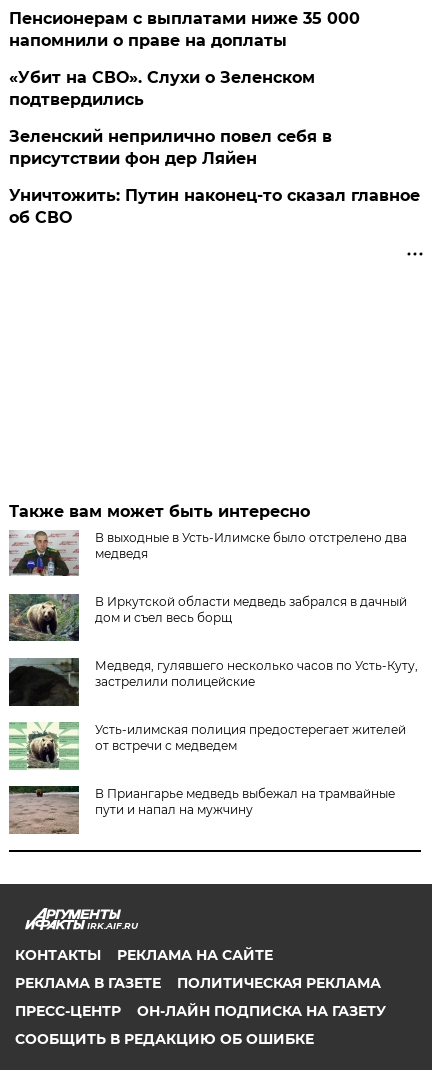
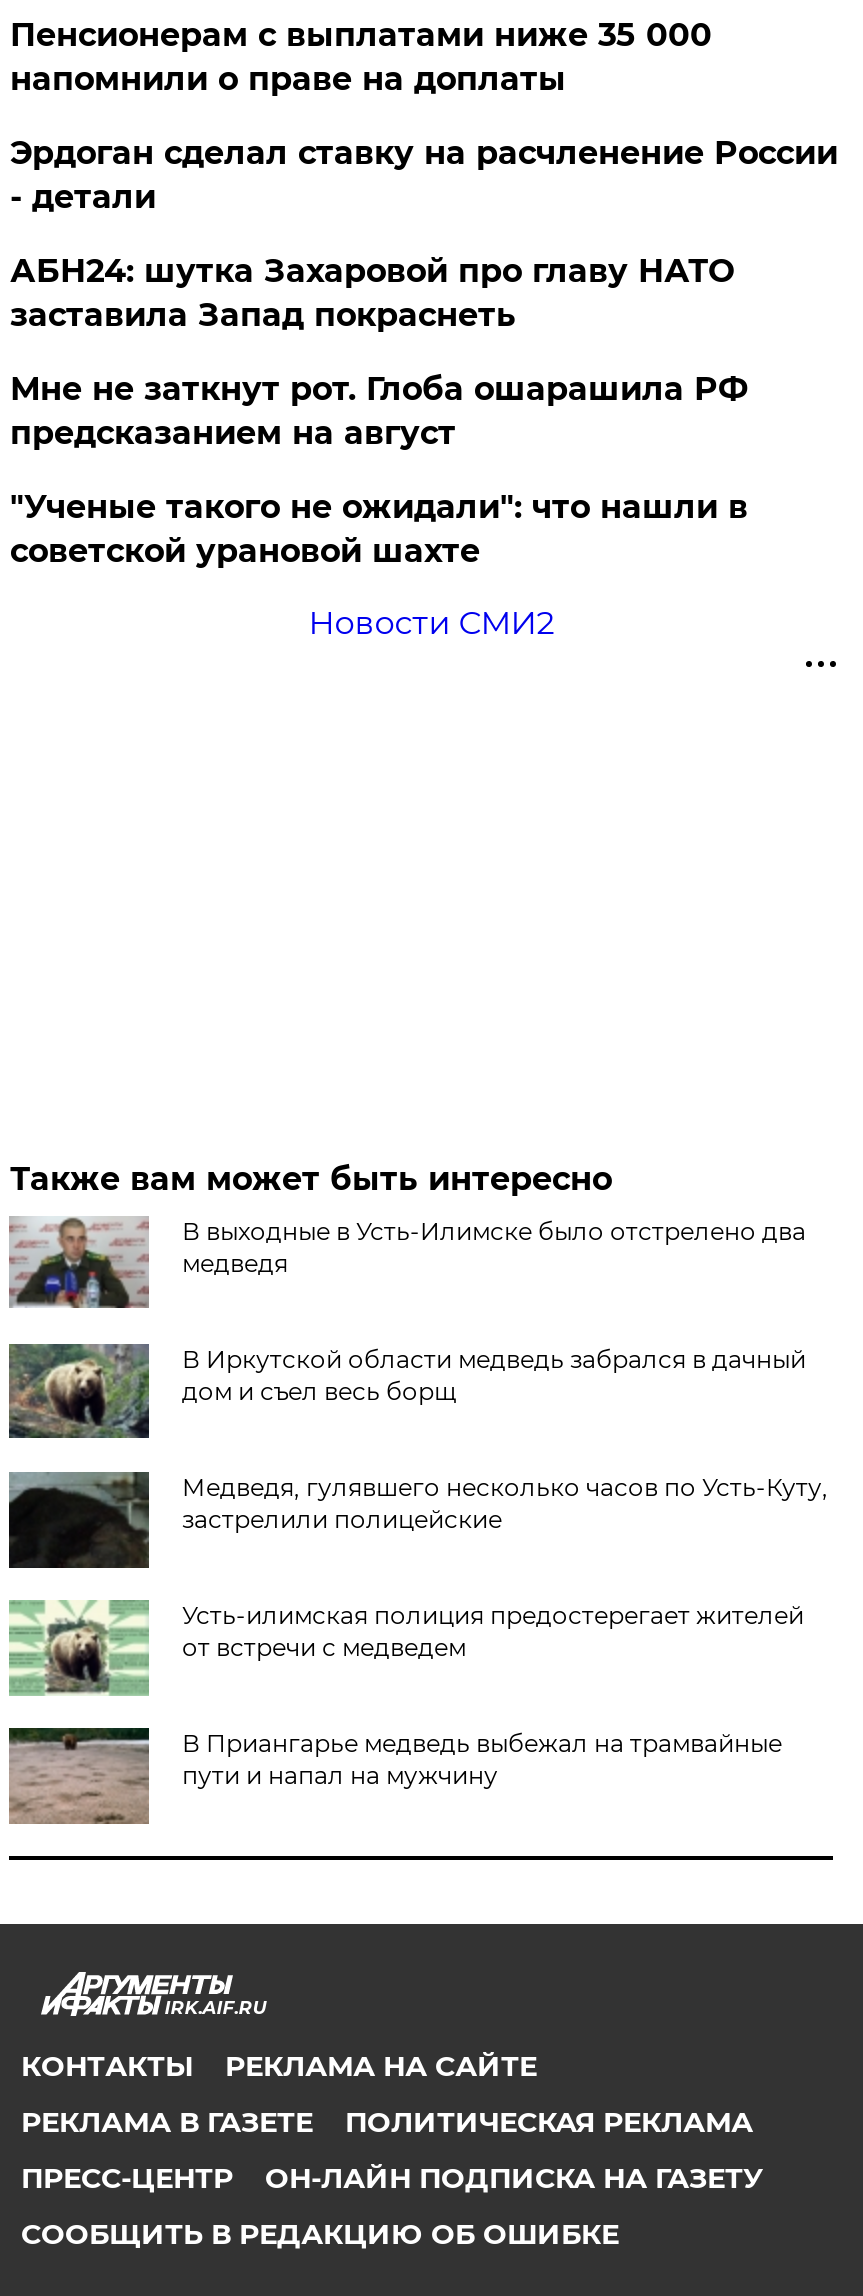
[9,68,420,227] «Убит на СВО». Слухи о Зеленском | подтвердились | Зеленский неприлично повел cебя в | присутствии фон дер Ляйен | Уничтожить: Путин наконец-то сказал главное | об СВО -> [10,135,838,643] Эрдоган сделал ставку на расчленение России | - детали | АБН24: шутка Захаровой про главу НАТО | заставила Запад покраснеть | Мне не заткнут рот. Глоба ошарашила РФ | предсказанием на август | "Ученые такого не ожидали": что нашли в | советской урановой шахте | Новости СМИ2

